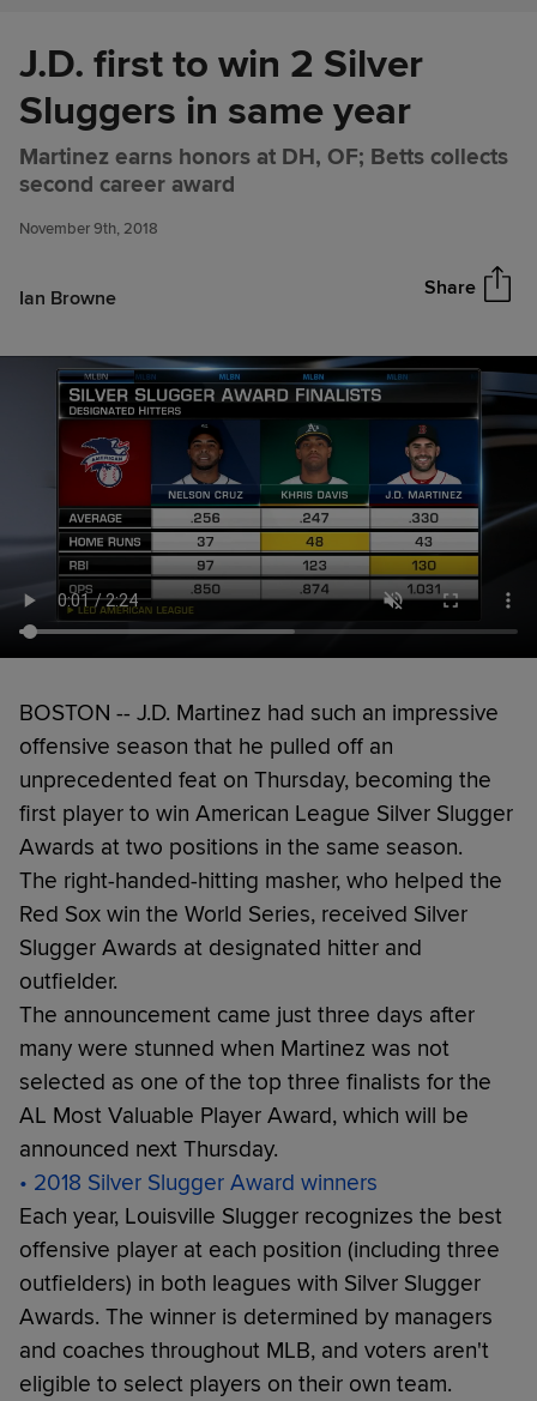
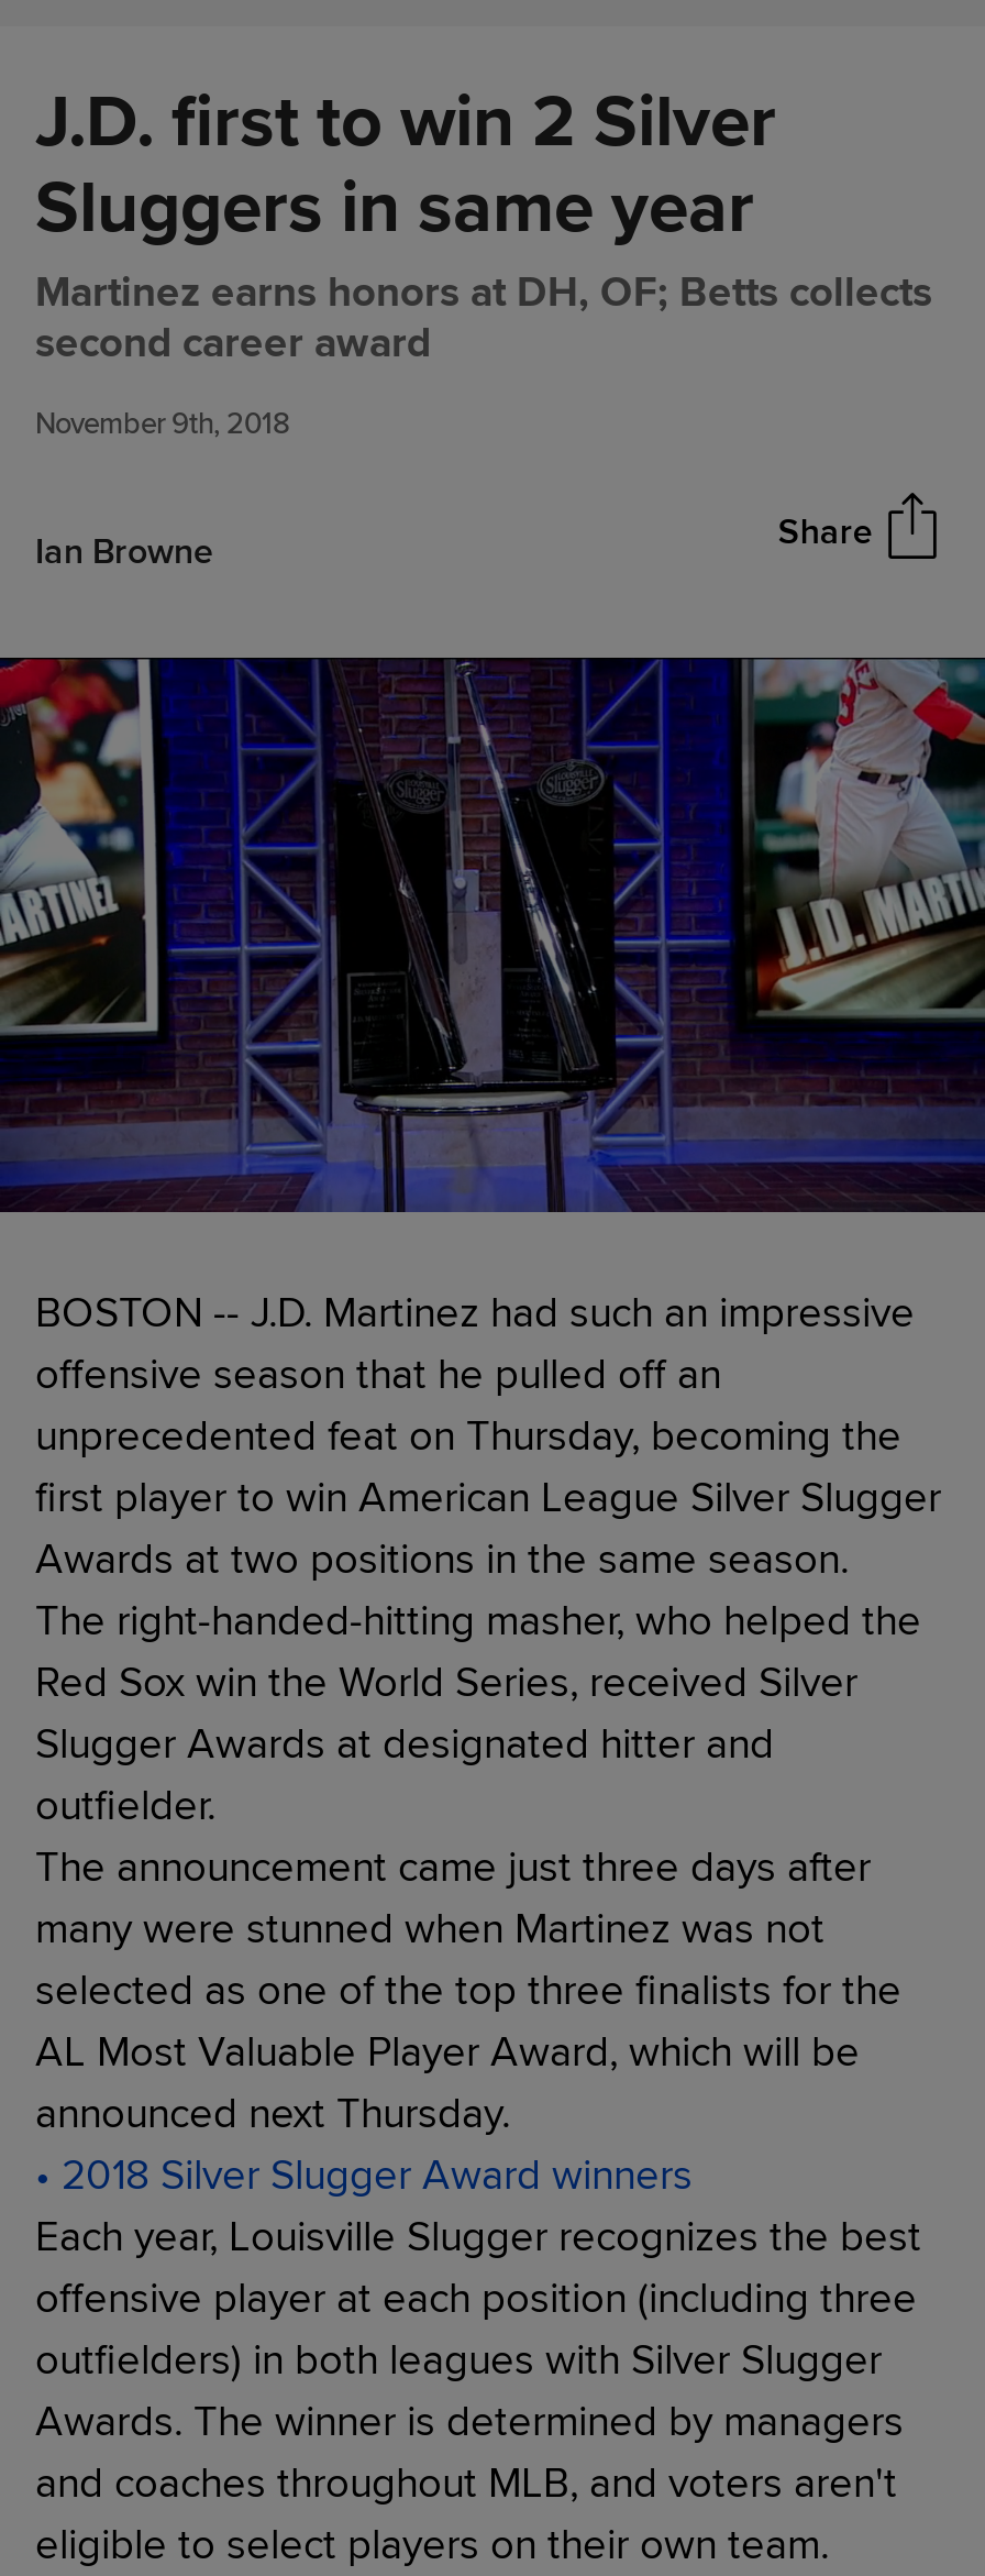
[4,356,533,659] [image] -> [7,656,978,1214] [image]

